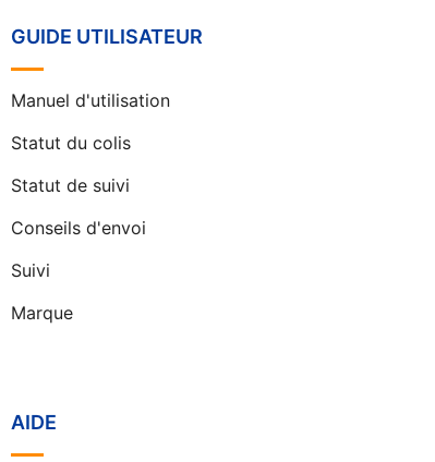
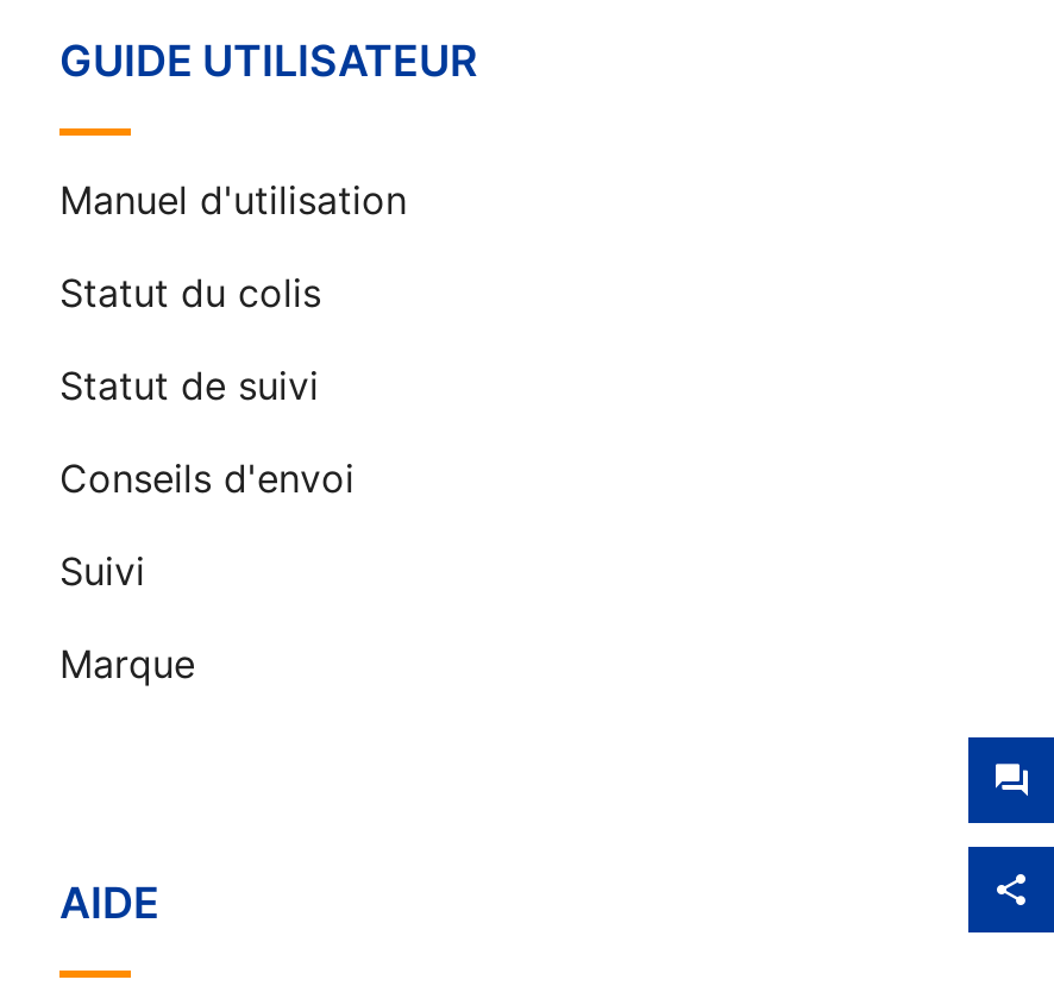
none -> [966,735,1047,825] [image]
none -> [966,844,1047,935] [image]

